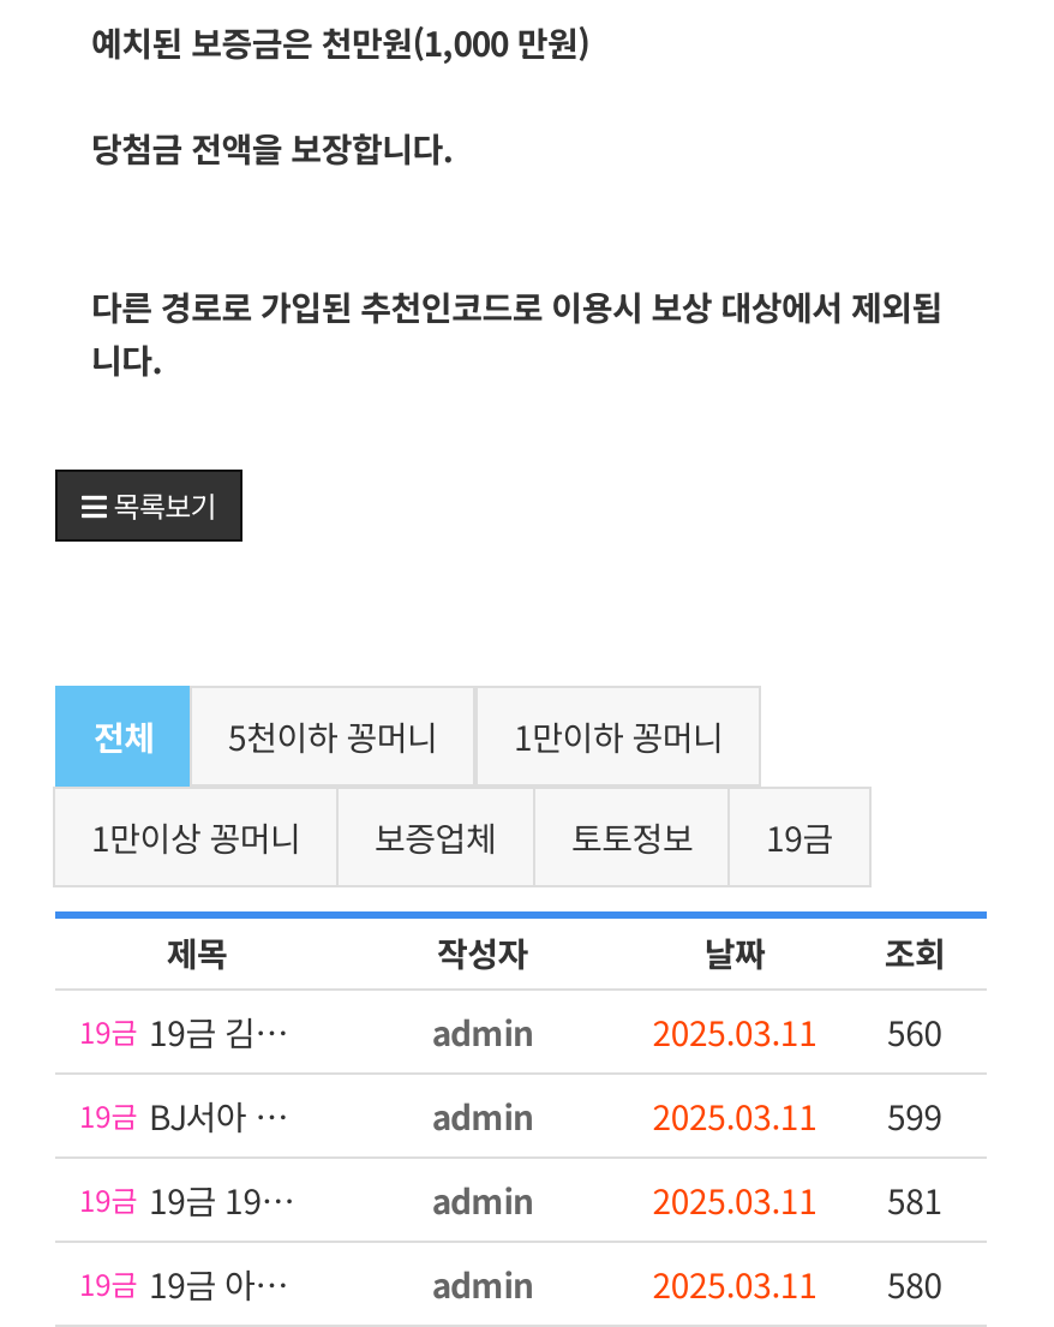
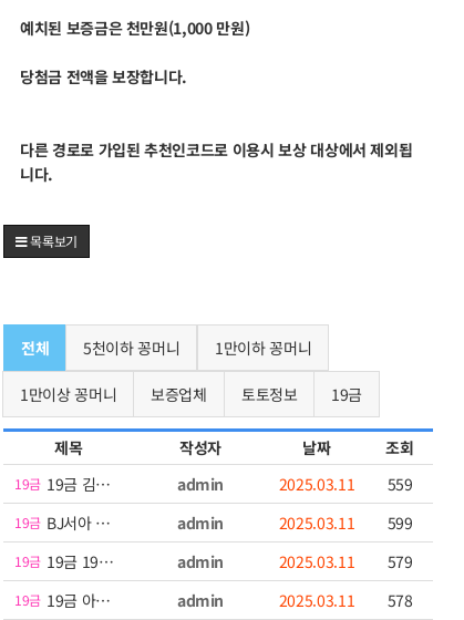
[652,1008,942,1056] 2025.03.11 560 -> [279,473,413,495] 2025.03.11 559
[652,1176,942,1224] 2025.03.11 581 -> [279,550,413,572] 2025.03.11 579
[652,1260,942,1308] 2025.03.11 580 -> [279,589,413,611] 2025.03.11 578

